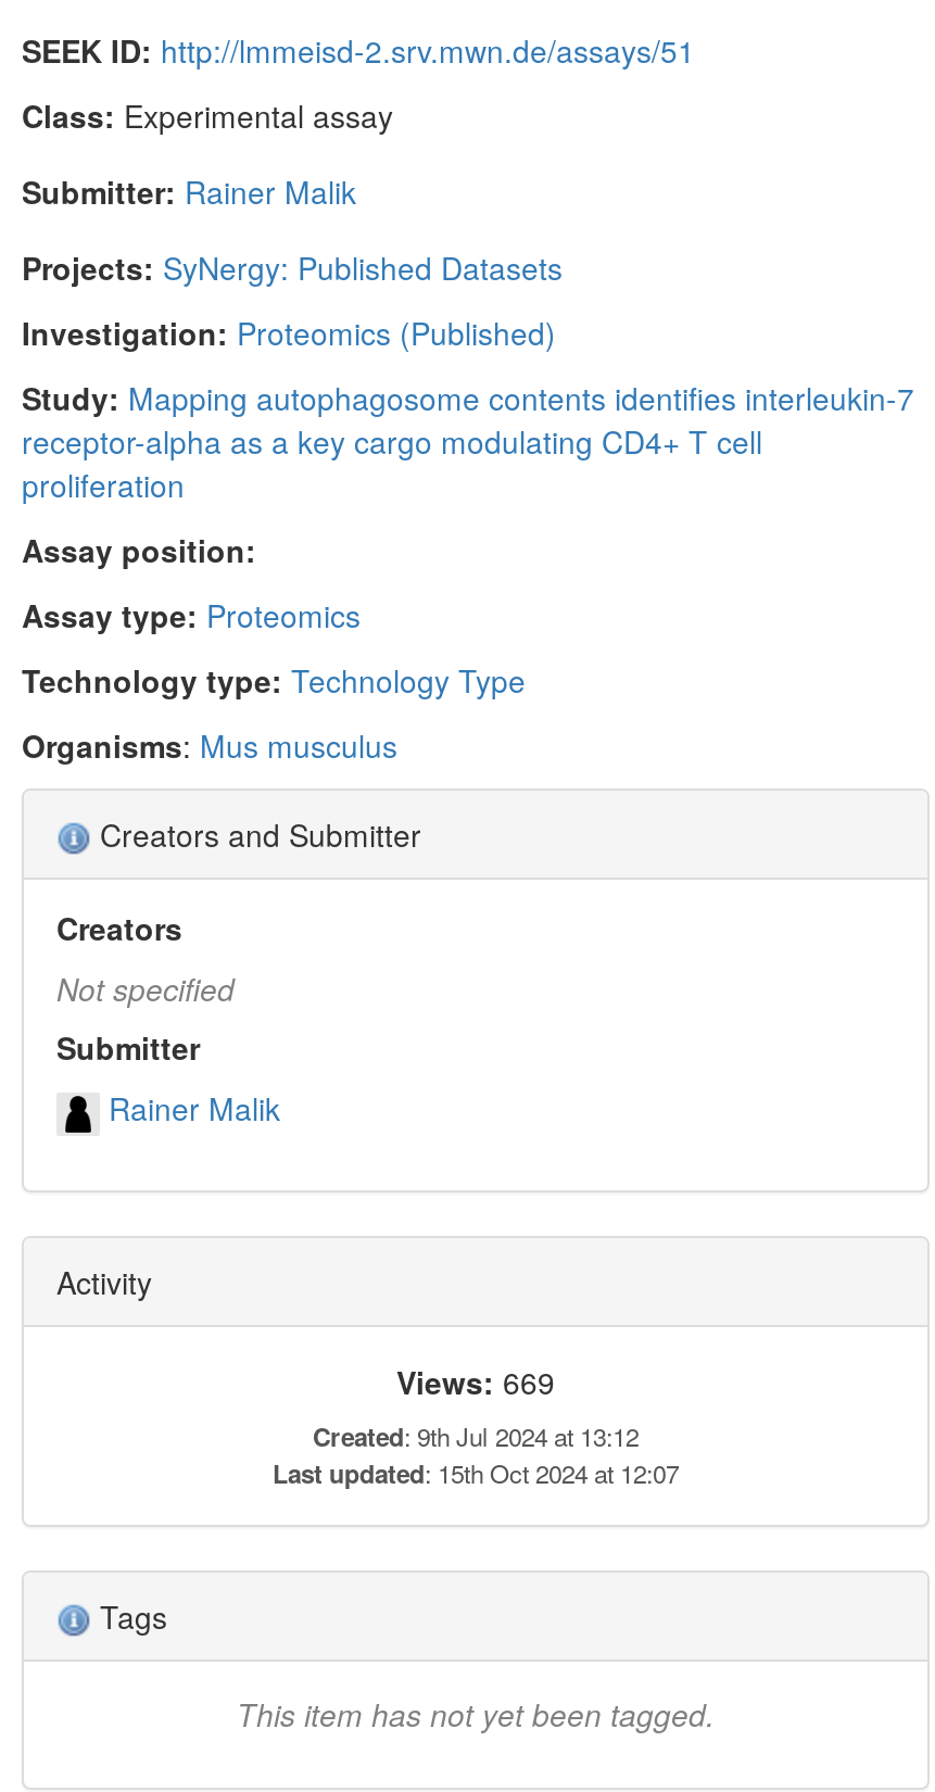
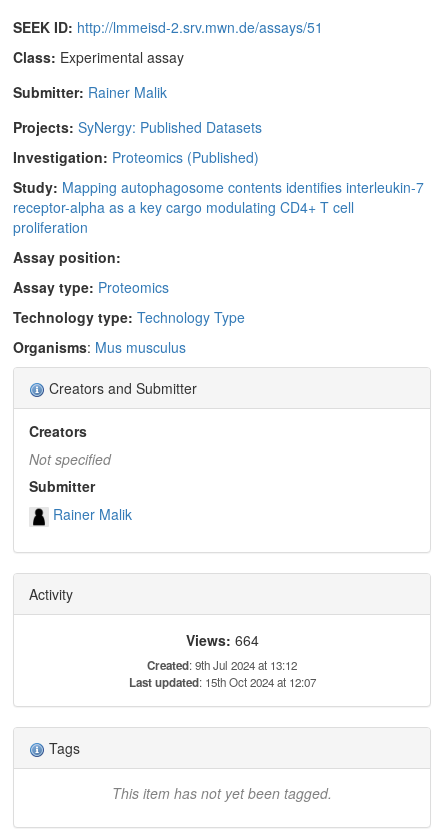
[396,1359,555,1403] Views: 669 -> [185,630,258,650] Views: 664

